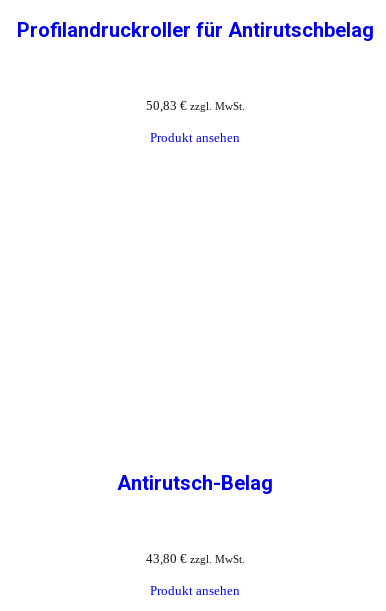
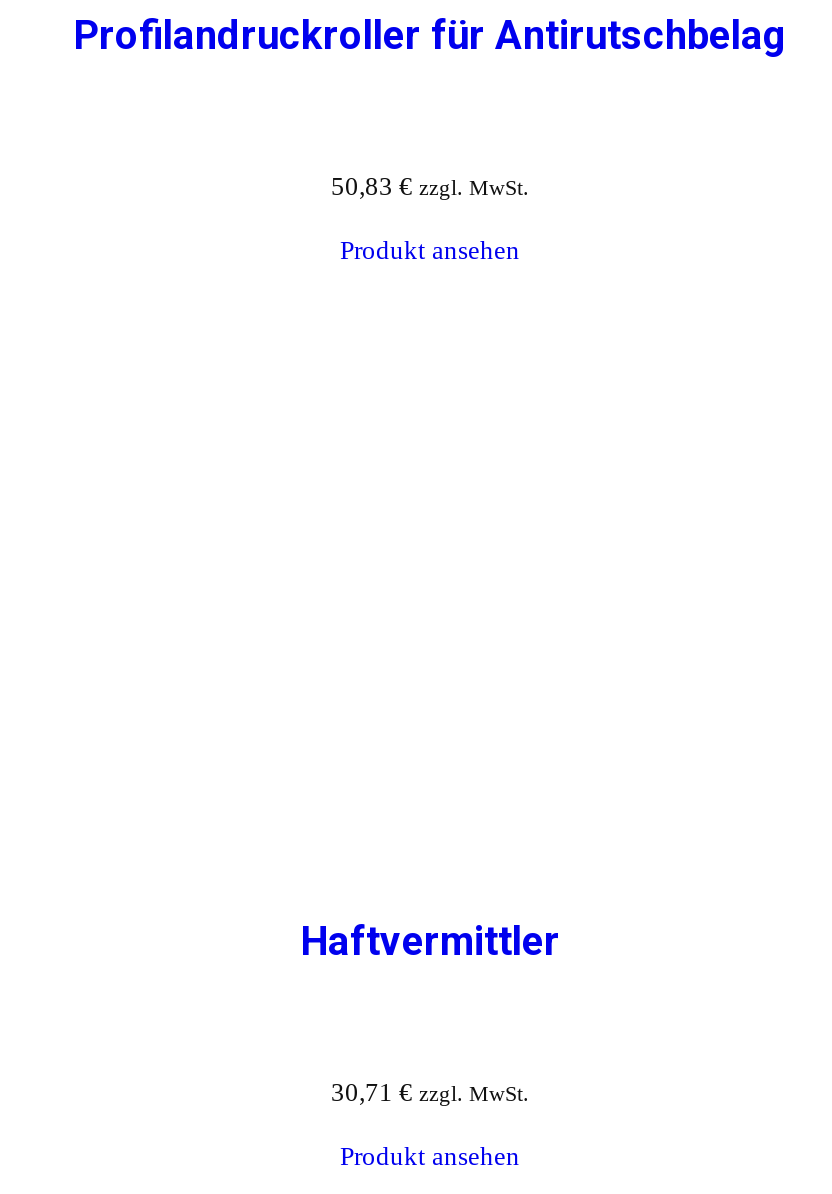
[117,471,273,495] Antirutsch-Belag -> [300,917,560,965] Haftvermittler
[145,551,244,566] 43,80 € zzgl. MwSt. -> [331,1077,529,1107] 30,71 € zzgl. MwSt.

